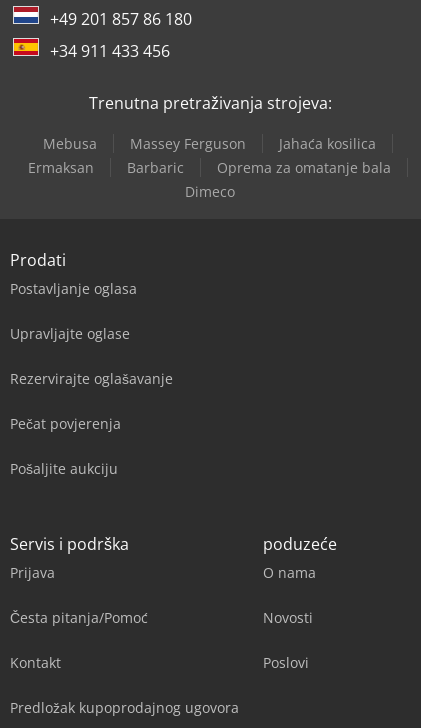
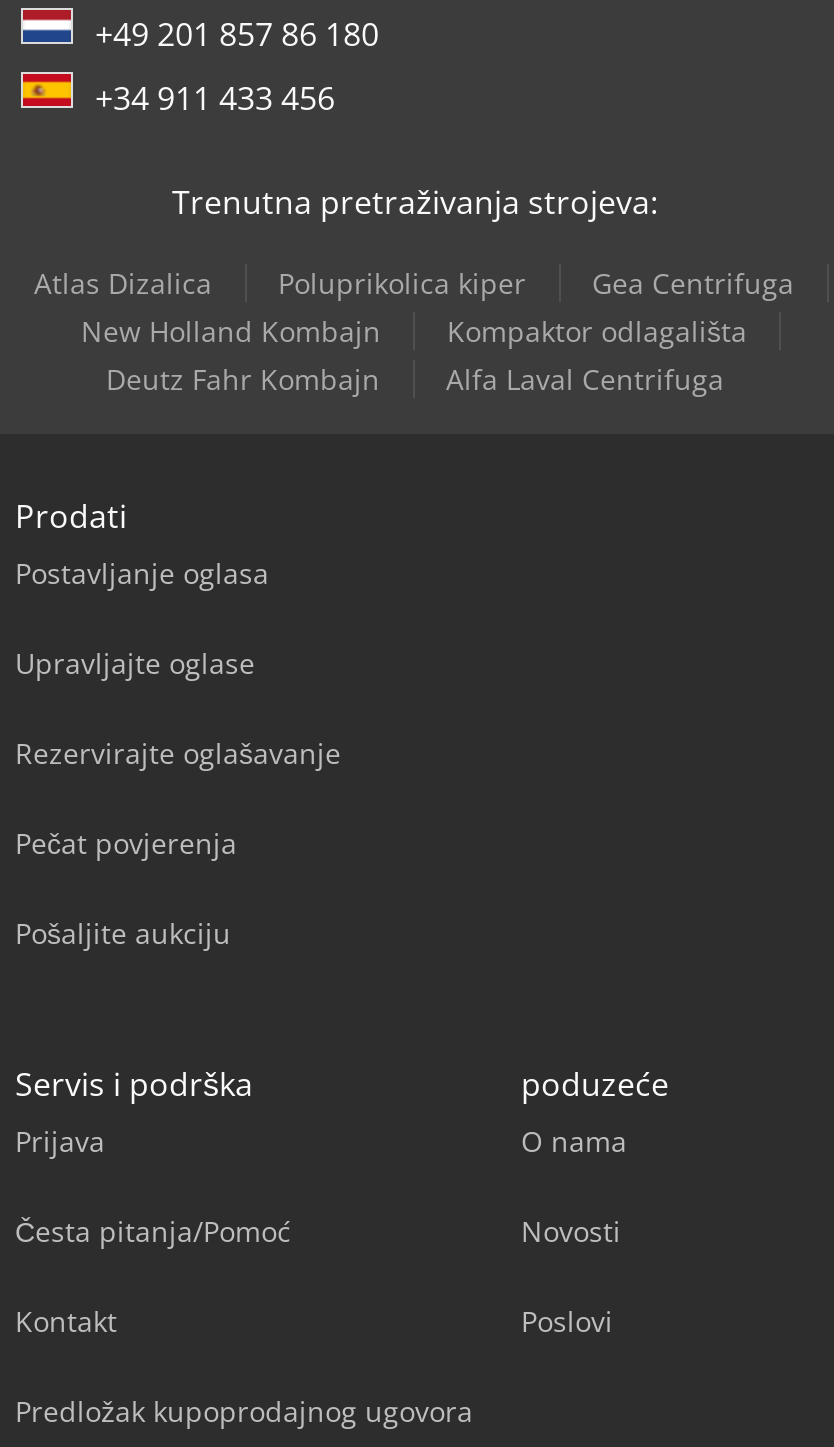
[28,134,391,201] Mebusa | Massey Ferguson | Jahaća kosilica | Ermaksan | Barbaric | Oprema za omatanje bala | Dimeco -> [34,264,794,398] Atlas Dizalica | Poluprikolica kiper | Gea Centrifuga | New Holland Kombajn | Kompaktor odlagališta | Deutz Fahr Kombajn | Alfa Laval Centrifuga

